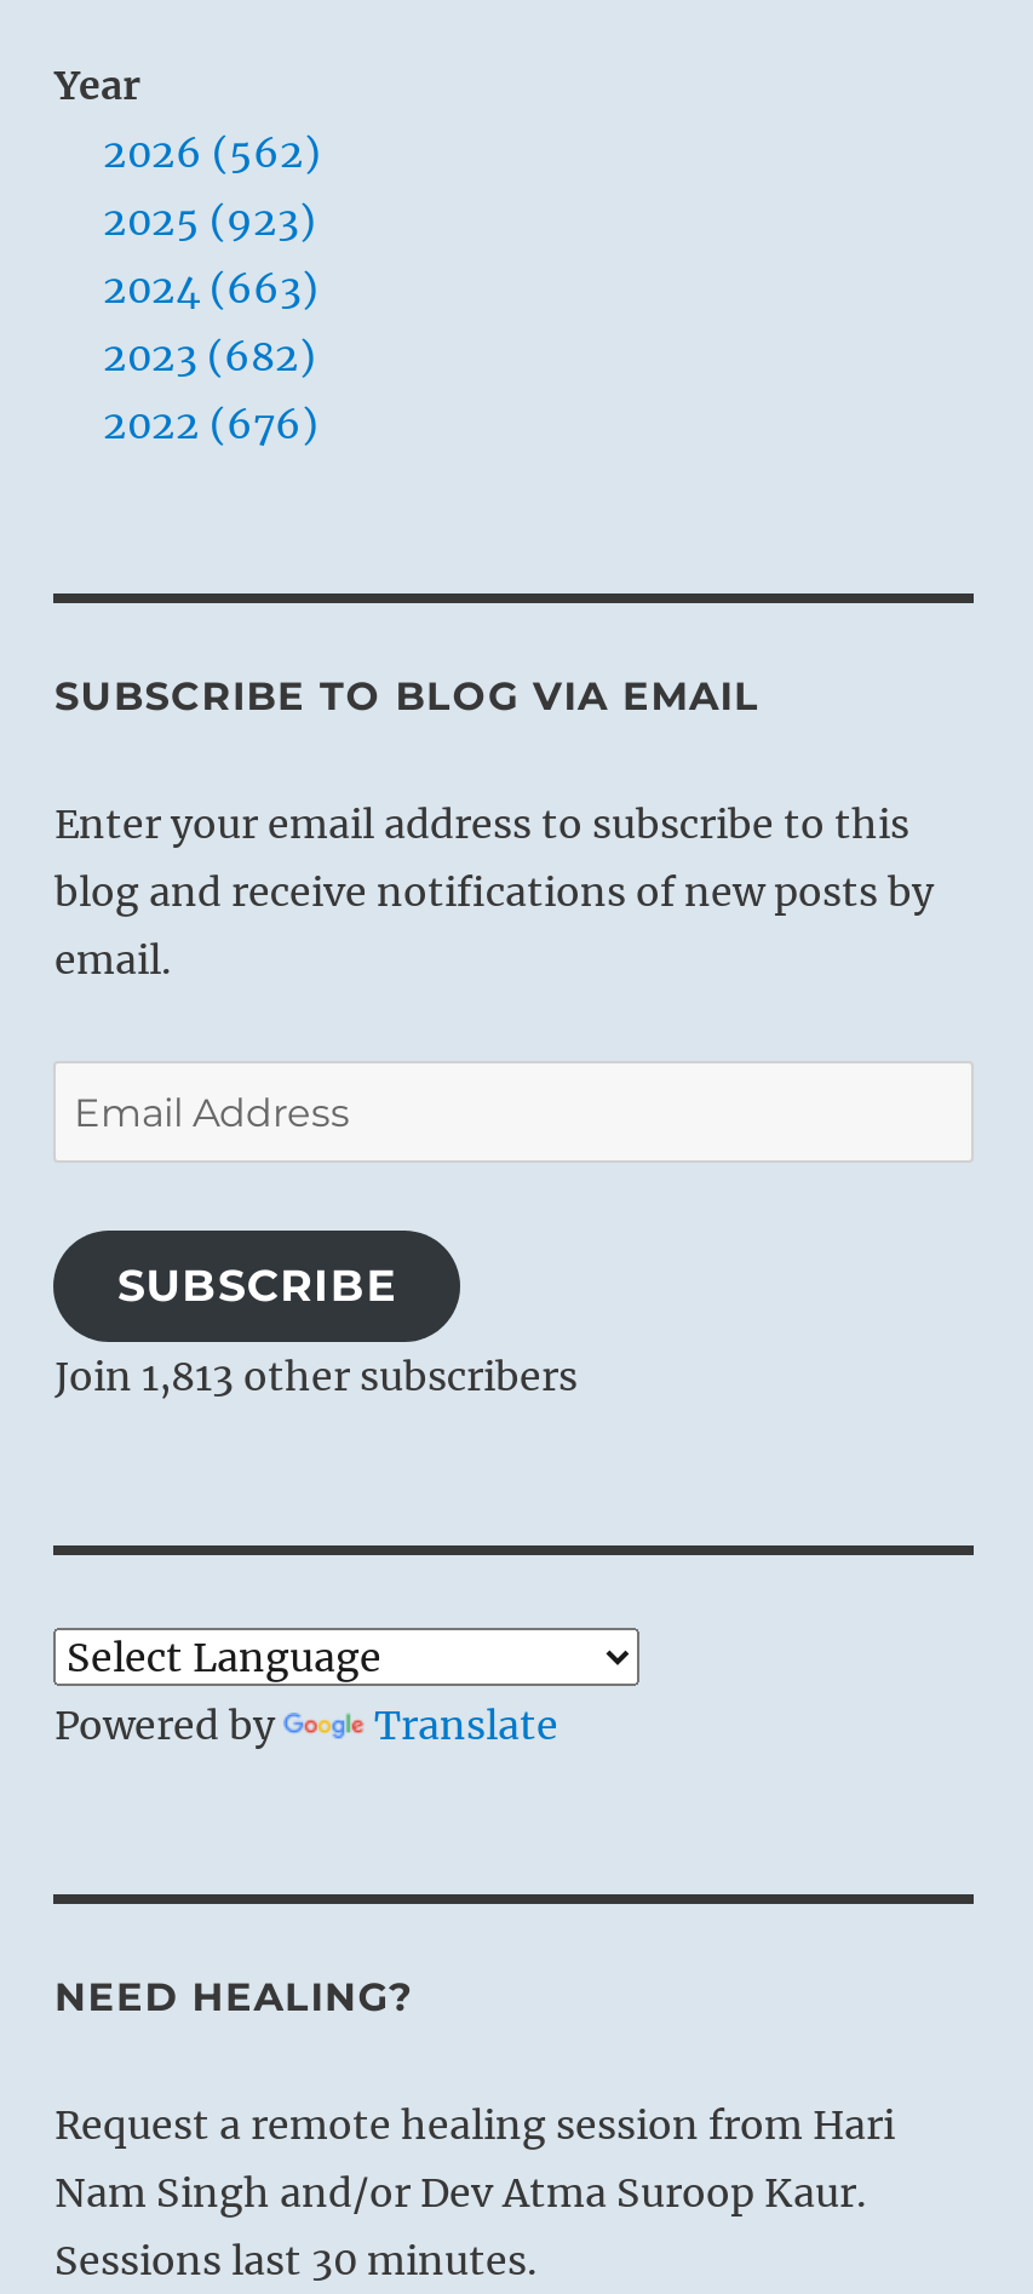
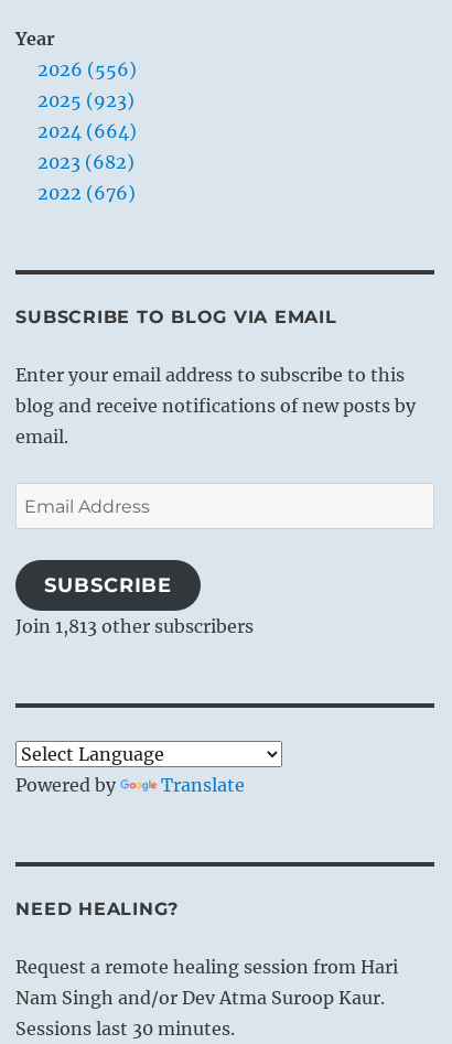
[103,128,321,176] 2026 (562) -> [38,58,137,80] 2026 (556)
[103,263,318,312] 2024 (663) -> [38,120,137,142] 2024 (664)

